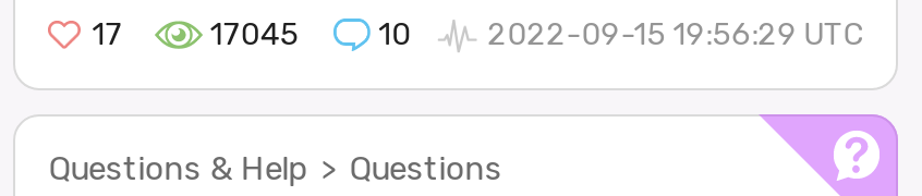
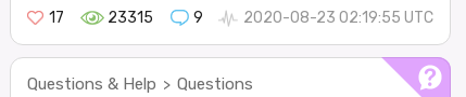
[210,16,299,53] 17045 -> [108,8,154,26] 23315
[378,16,411,53] 10 -> [193,8,203,26] 9
[488,16,863,53] 2022-09-15 19:56:29 UTC -> [243,8,433,26] 2020-08-23 02:19:55 UTC

